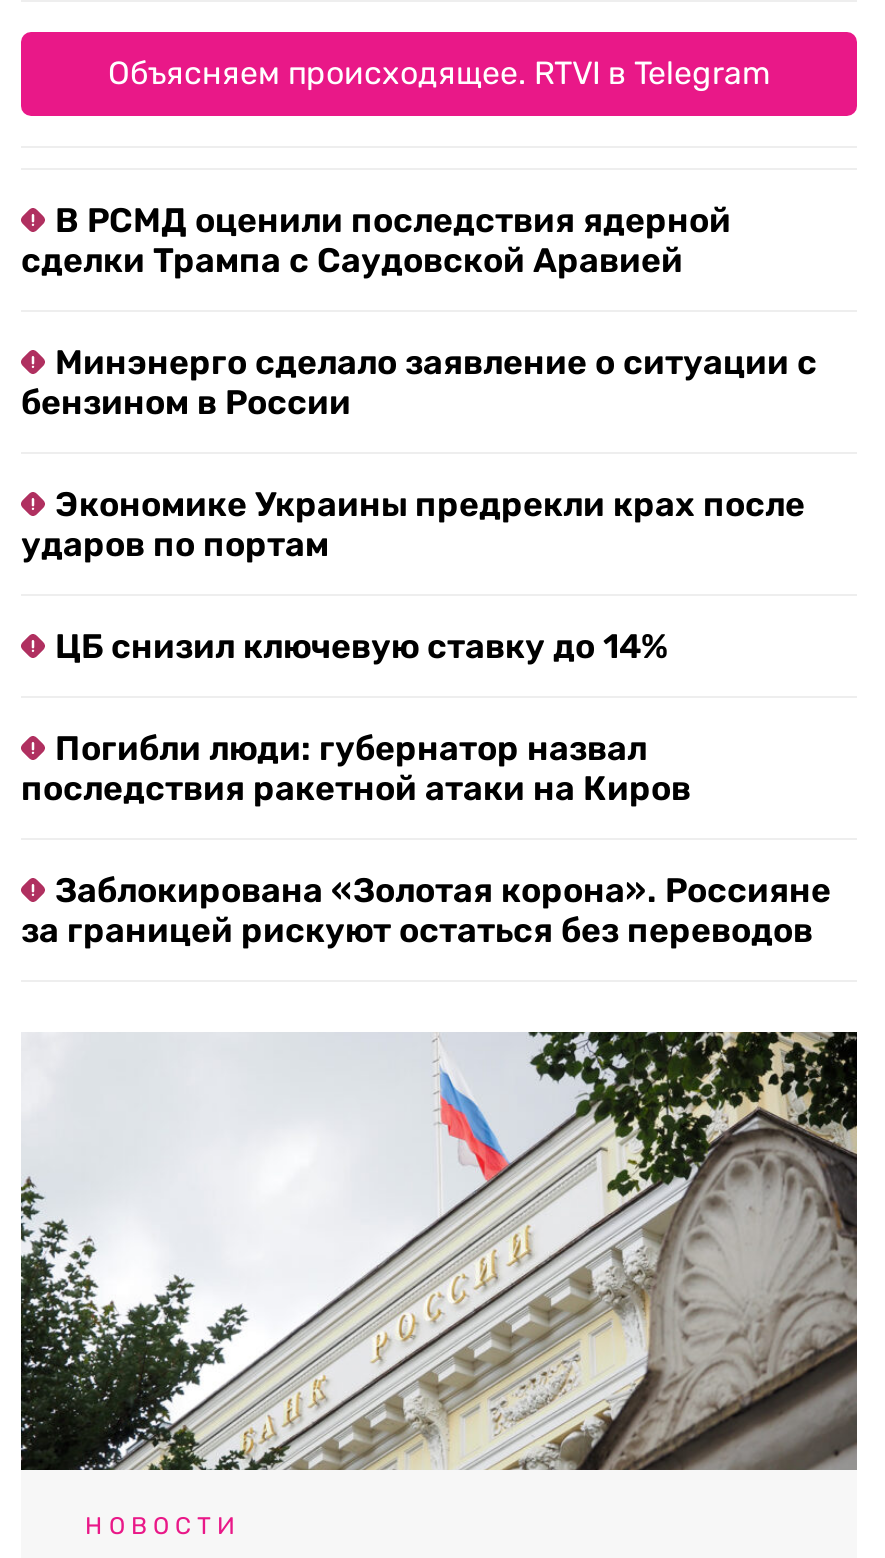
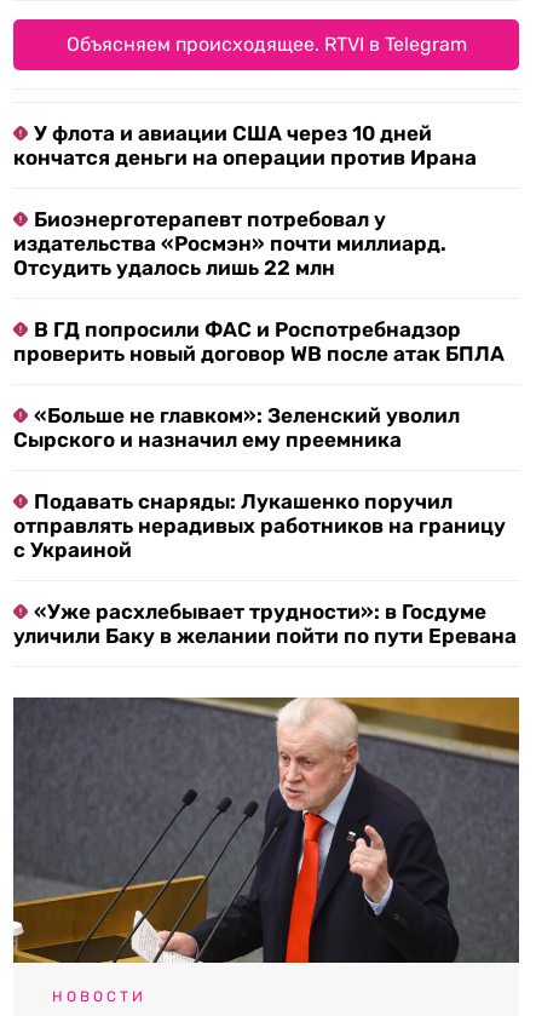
[21,200,731,280] В РСМД оценили последствия ядерной | сделки Трампа с Саудовской Аравией -> [13,121,477,170] У флота и авиации США через 10 дней | кончатся деньги на операции против Ирана
[21,342,817,422] Минэнерго сделало заявление о ситуации с | бензином в России -> [13,207,446,280] Биоэнерготерапевт потребовал у | издательства «Росмэн» почти миллиард. | Отсудить удалось лишь 22 млн
[21,484,805,564] Экономике Украины предрекли крах после | ударов по портам -> [13,317,505,366] В ГД попросили ФАС и Роспотребнадзор | проверить новый договор WB после атак БПЛА
[55,626,669,666] ЦБ снизил ключевую ставку до 14% -> [13,403,460,452] «Больше не главком»: Зеленский уволил | Сырского и назначил ему преемника
[21,728,691,808] Погибли люди: губернатор назвал | последствия ракетной атаки на Киров -> [13,489,506,562] Подавать снаряды: Лукашенко поручил | отправлять нерадивых работников на границу | с Украиной
[21,870,831,950] Заблокирована «Золотая корона». Россияне | за границей рискуют остаться без переводов -> [13,600,517,648] «Уже расхлебывает трудности»: в Госдуме | уличили Баку в желании пойти по пути Еревана
[21,1086,859,1472] [image] -> [12,696,520,964] [image]

